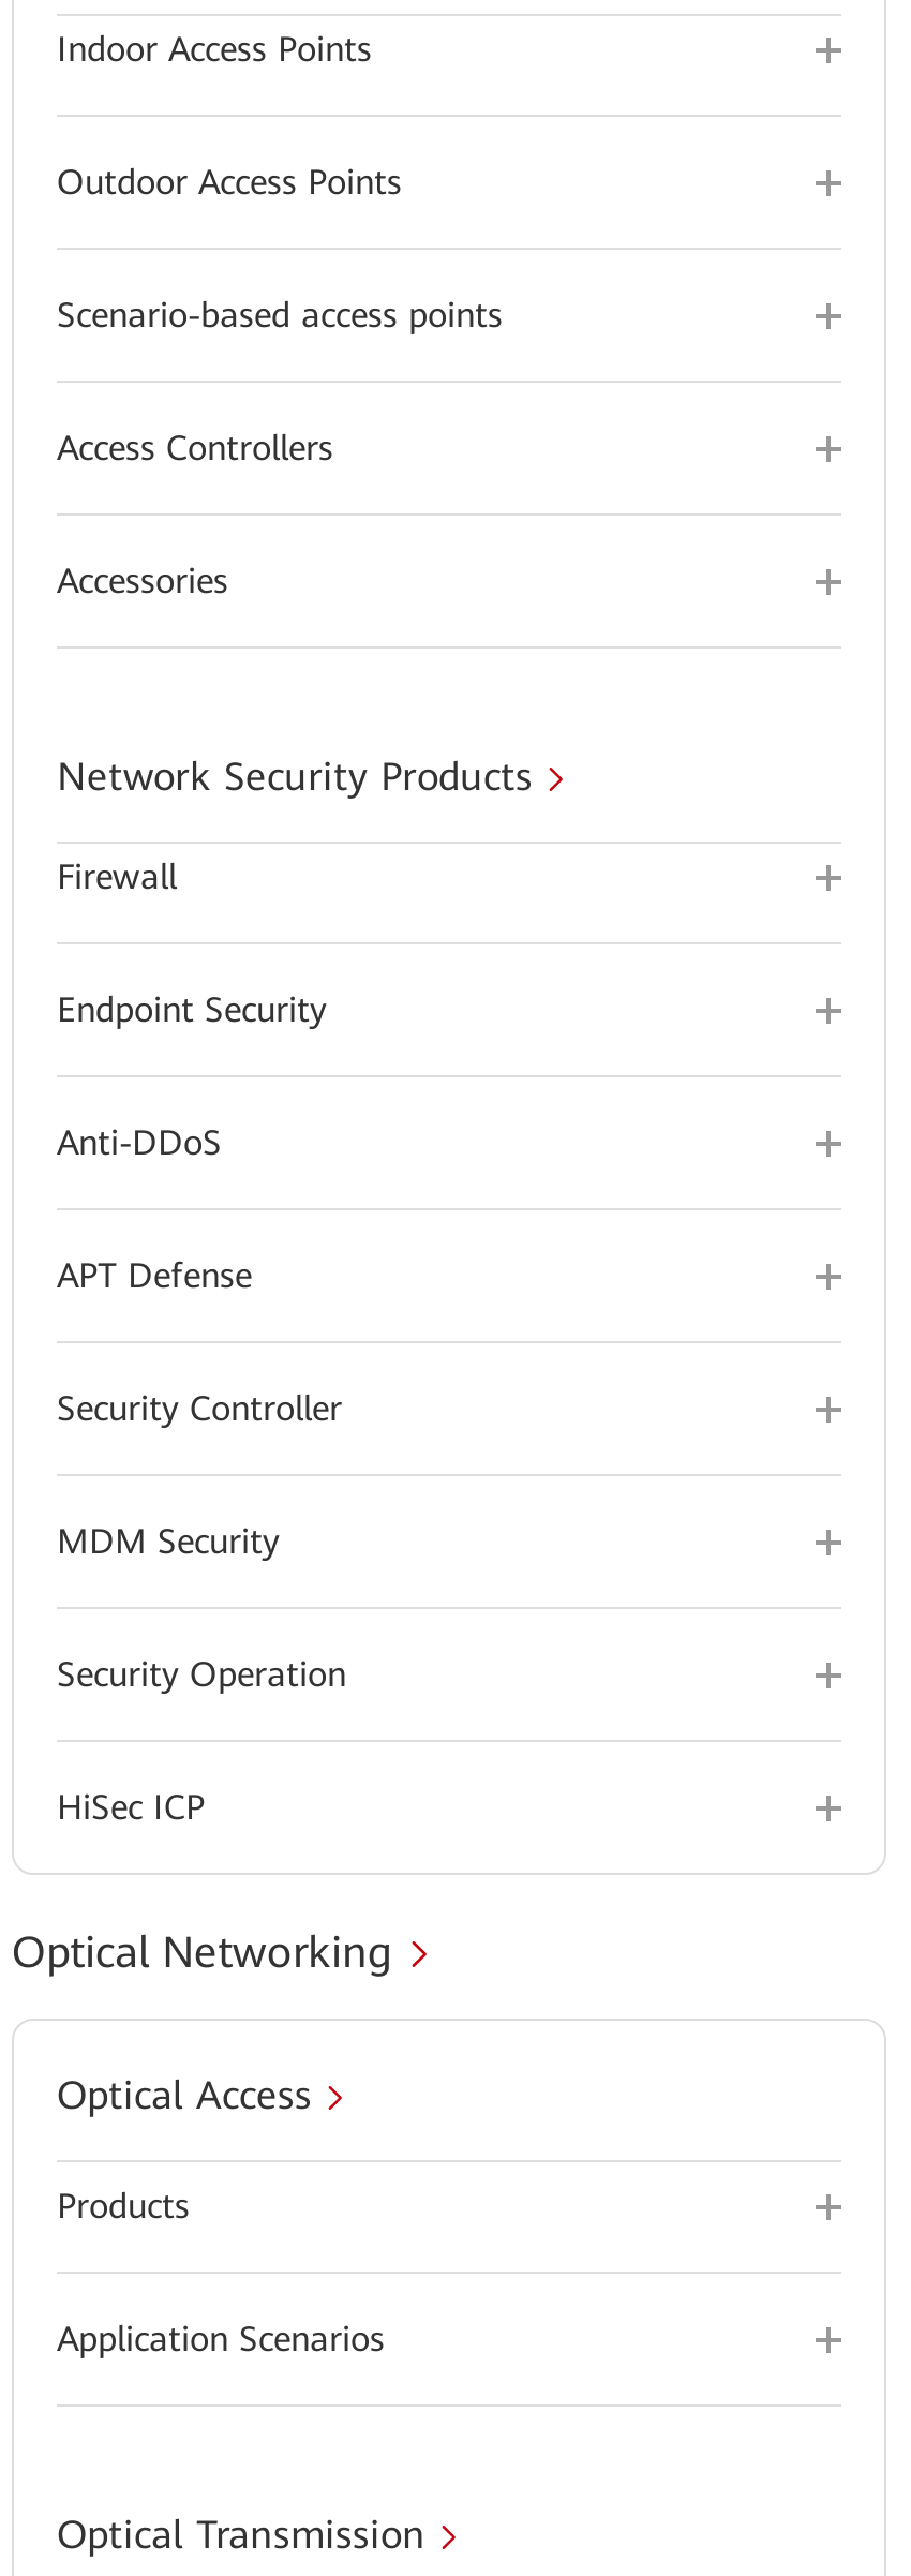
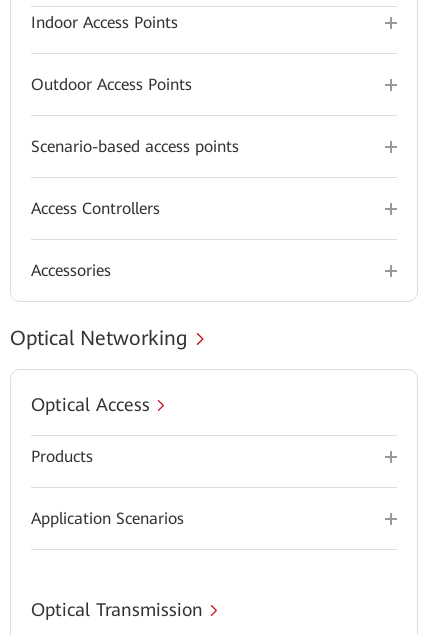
[57,754,533,1828] Network Security Products | Firewall | Endpoint Security | Anti-DDoS | APT Defense | Security Controller | MDM Security | Security Operation | HiSec ICP -> none

